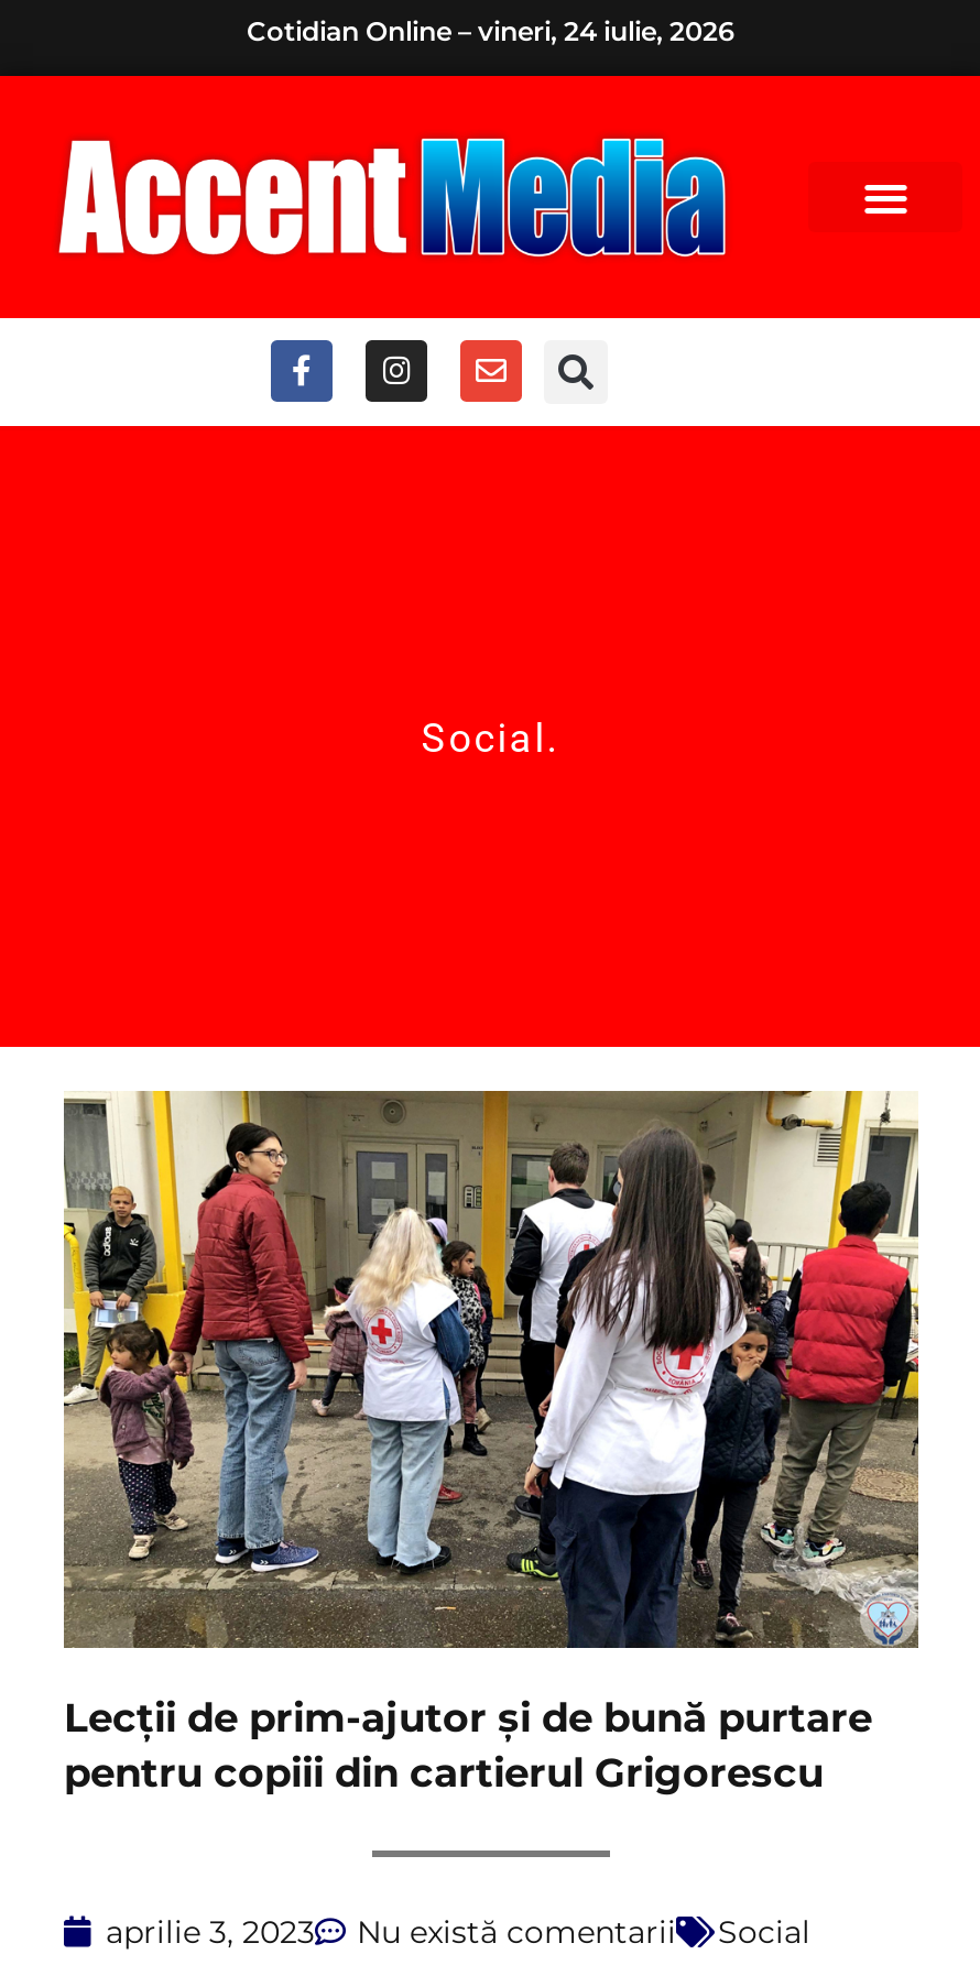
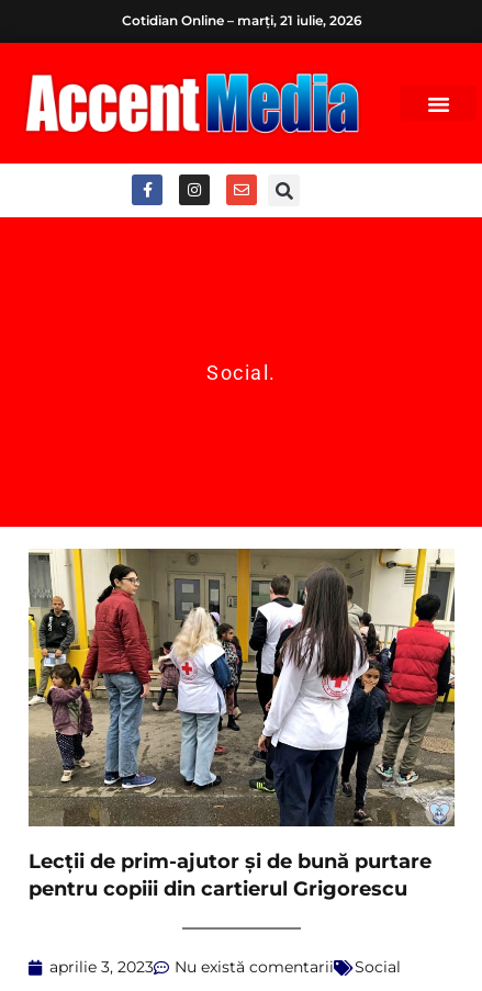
[247,14,736,47] Cotidian Online – vineri, 24 iulie, 2026 -> [121,12,362,29] Cotidian Online – marți, 21 iulie, 2026

